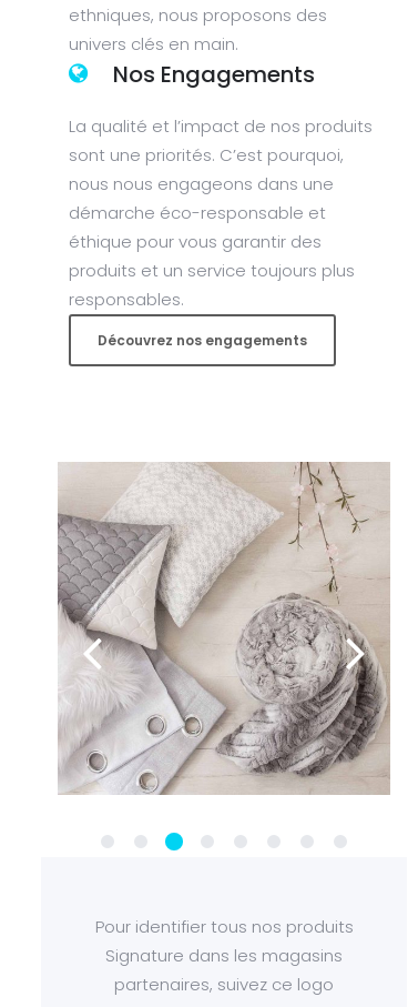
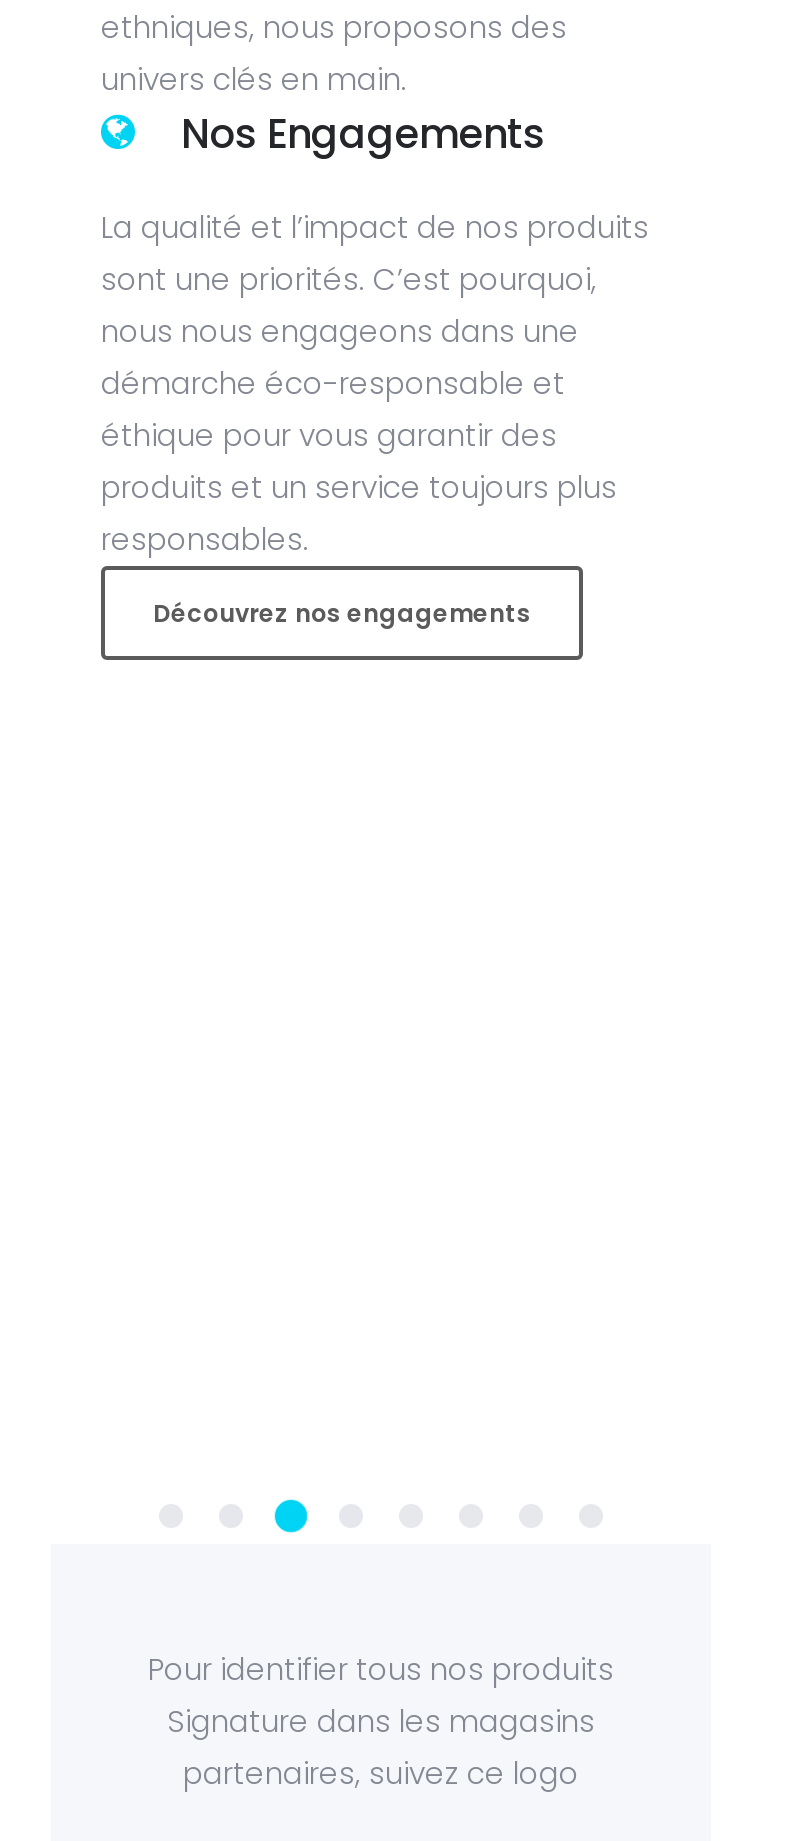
[57,461,391,796] [image] -> none

